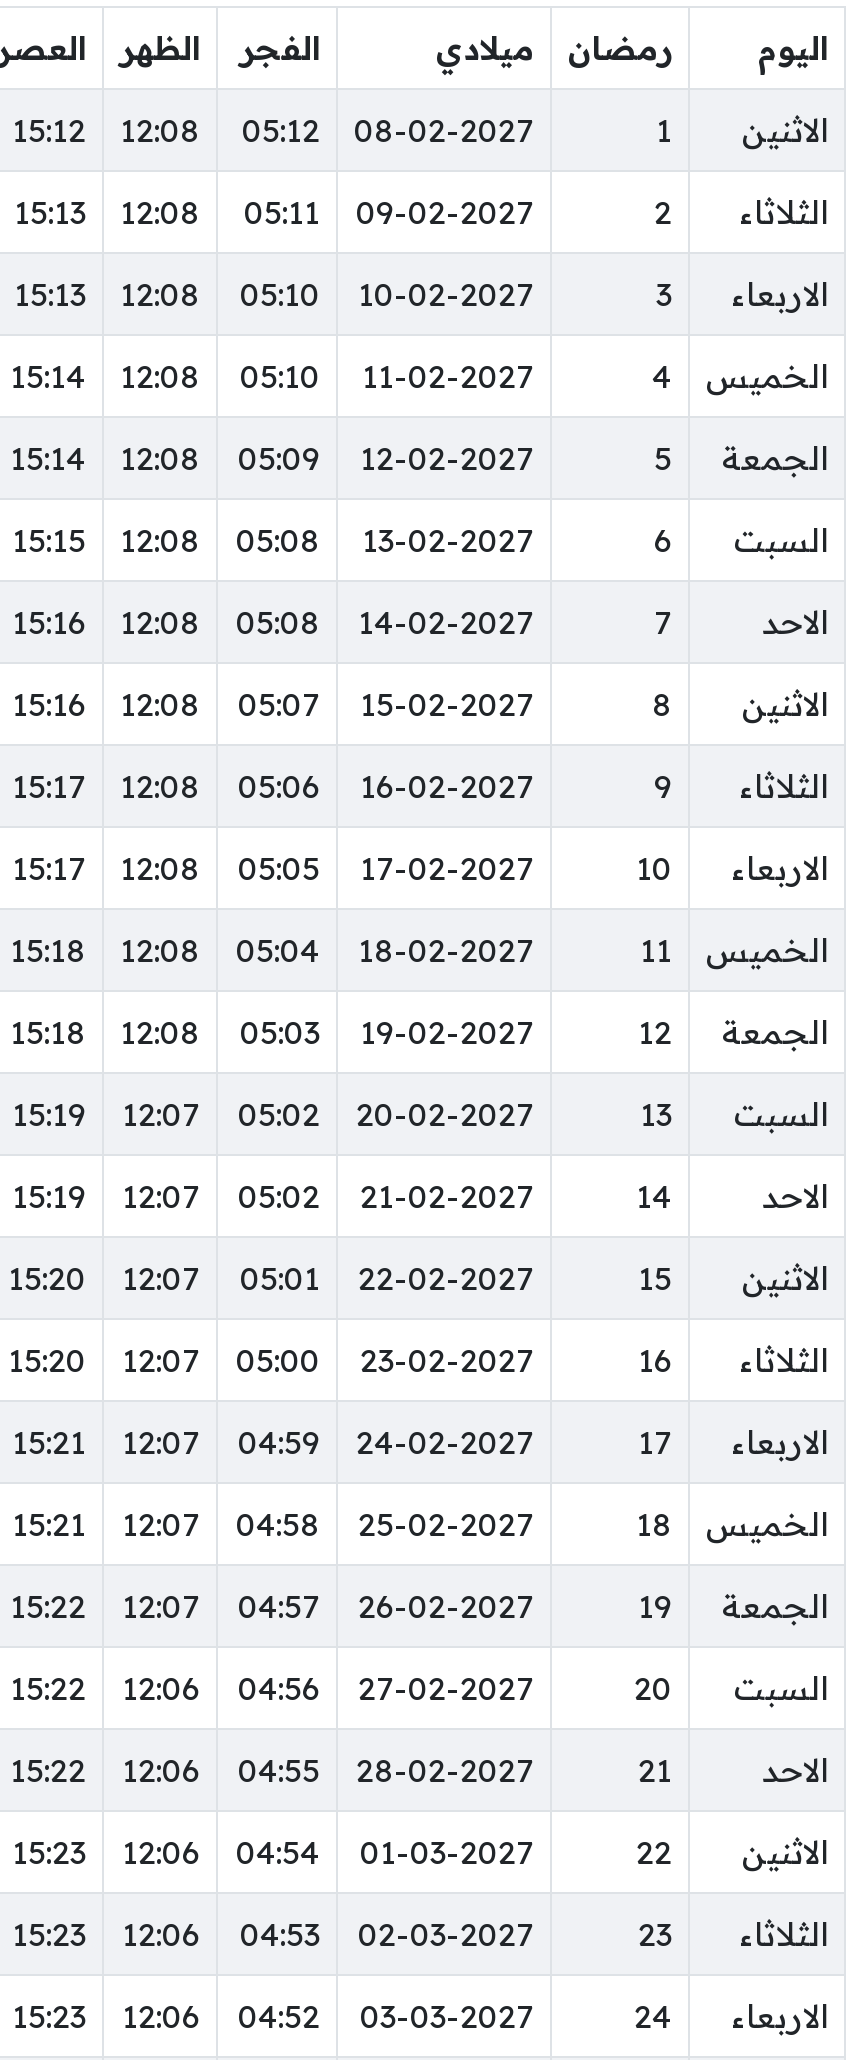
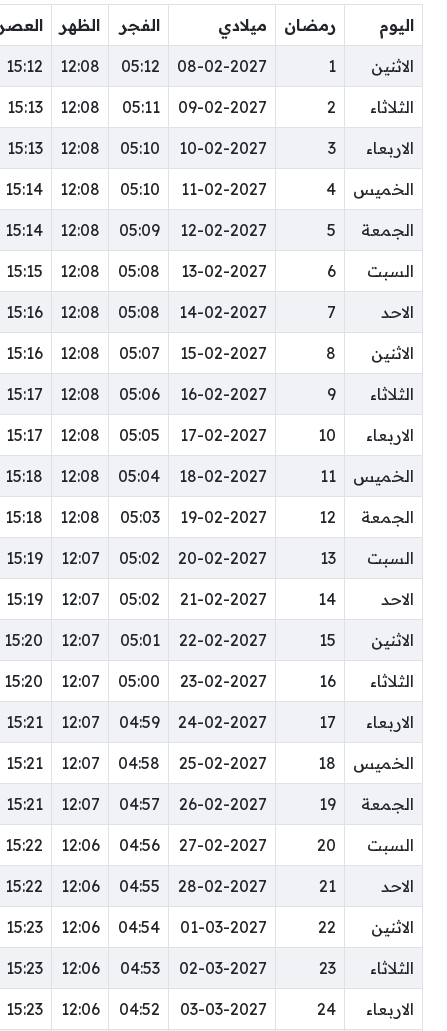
[10,1586,534,1626] 15:22 12:07 04:57 26-02-2027 -> [6,794,267,814] 15:21 12:07 04:57 26-02-2027

